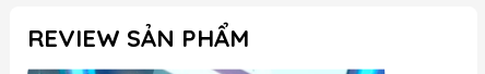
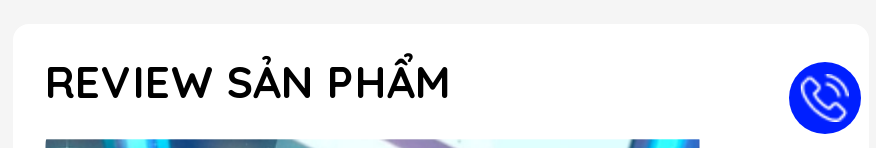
none -> [787,60,863,136] [image]

